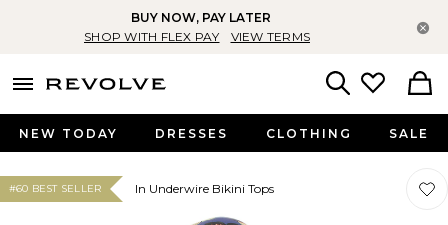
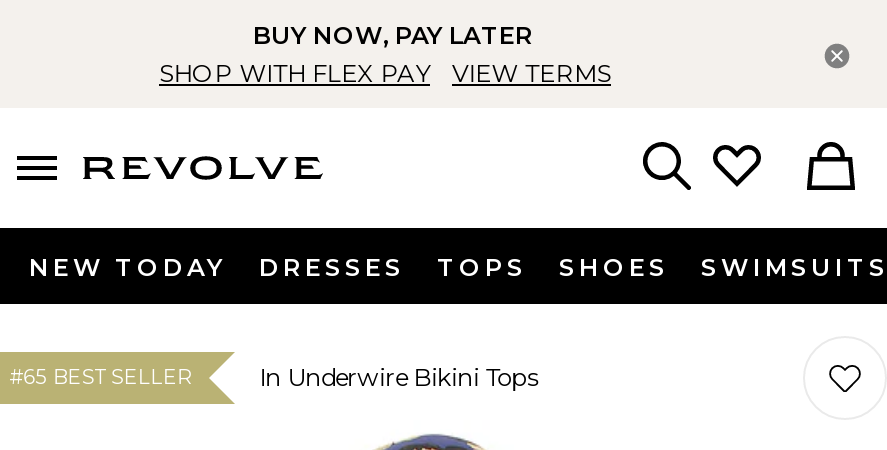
[266,126,429,141] CLOTHING | SALE -> [437,252,887,282] TOPS | SHOES | SWIMSUITS
[9,182,101,195] #60 BEST SELLER -> [9,364,191,390] #65 BEST SELLER

